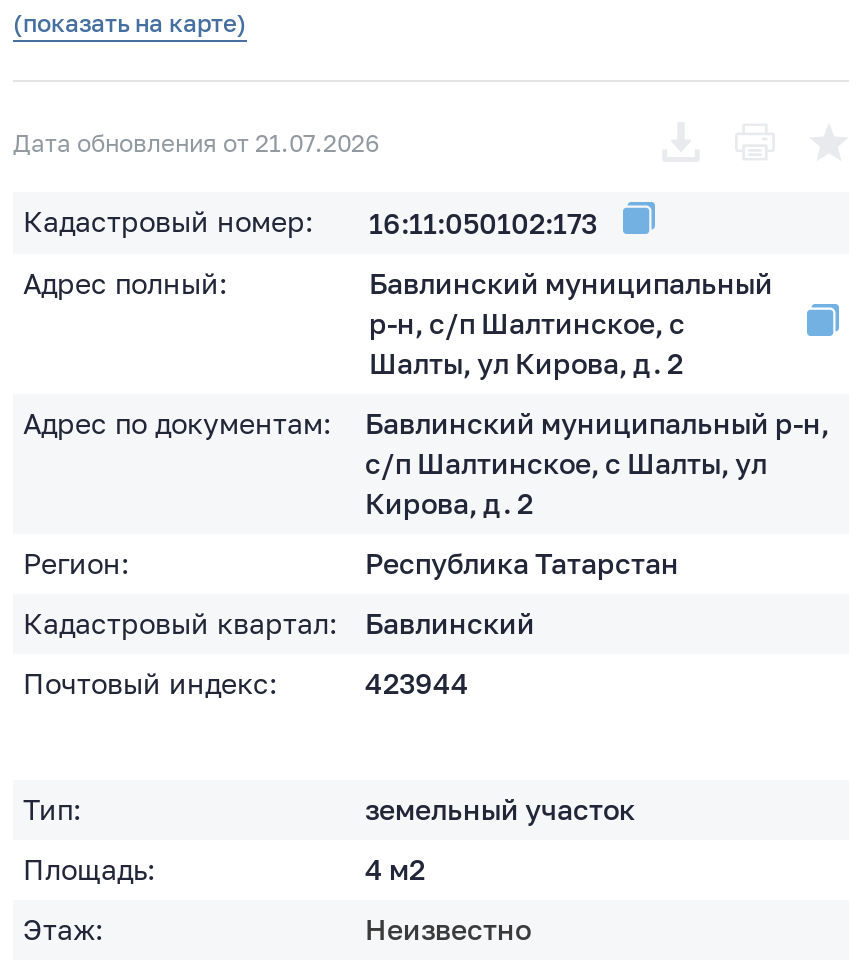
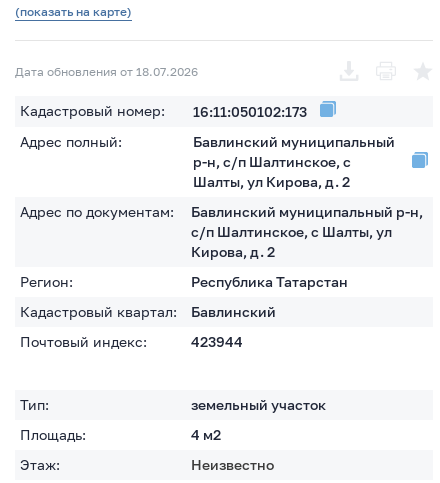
[13,127,379,157] Дата обновления от 21.07.2026 -> [15,63,198,78] Дата обновления от 18.07.2026

